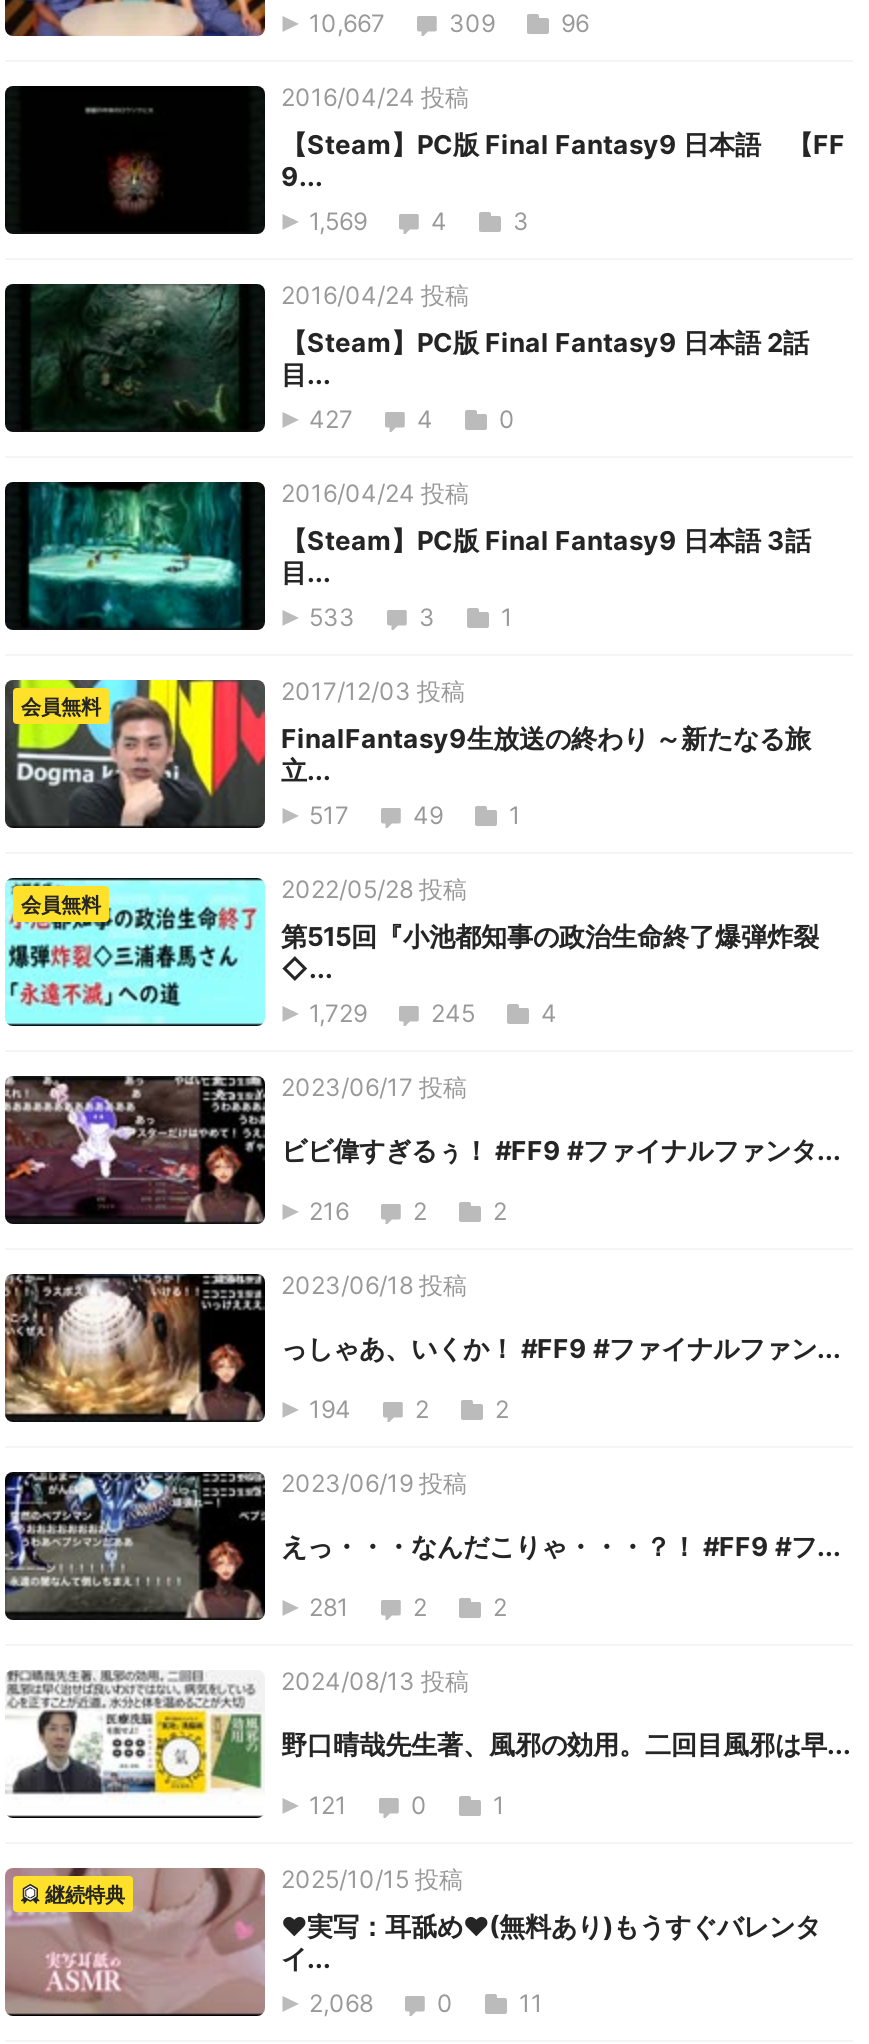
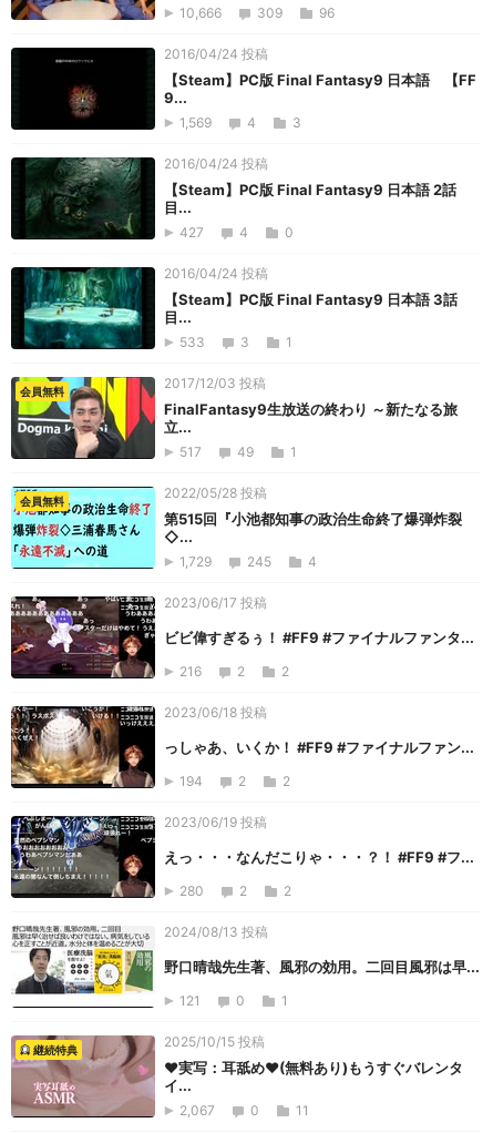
[309,8,385,38] 10,667 -> [179,4,222,21] 10,666
[309,1592,349,1622] 281 -> [179,882,204,899] 280
[309,1988,373,2018] 2,068 -> [179,1102,215,1119] 2,067

